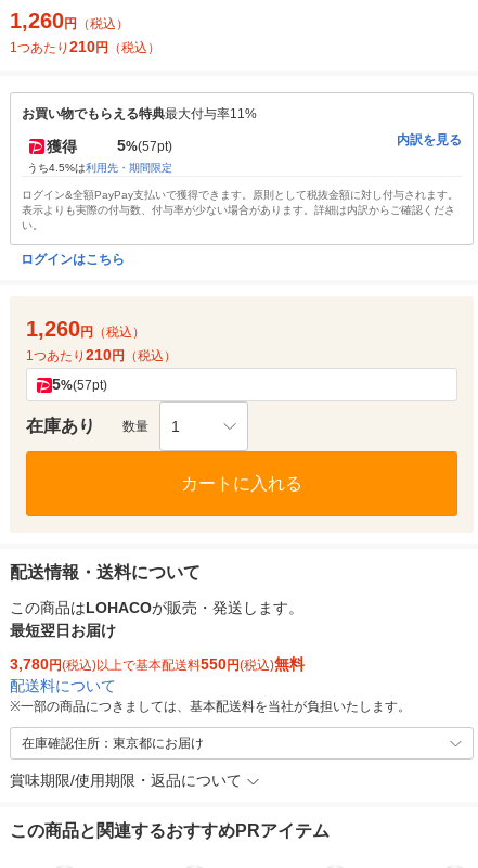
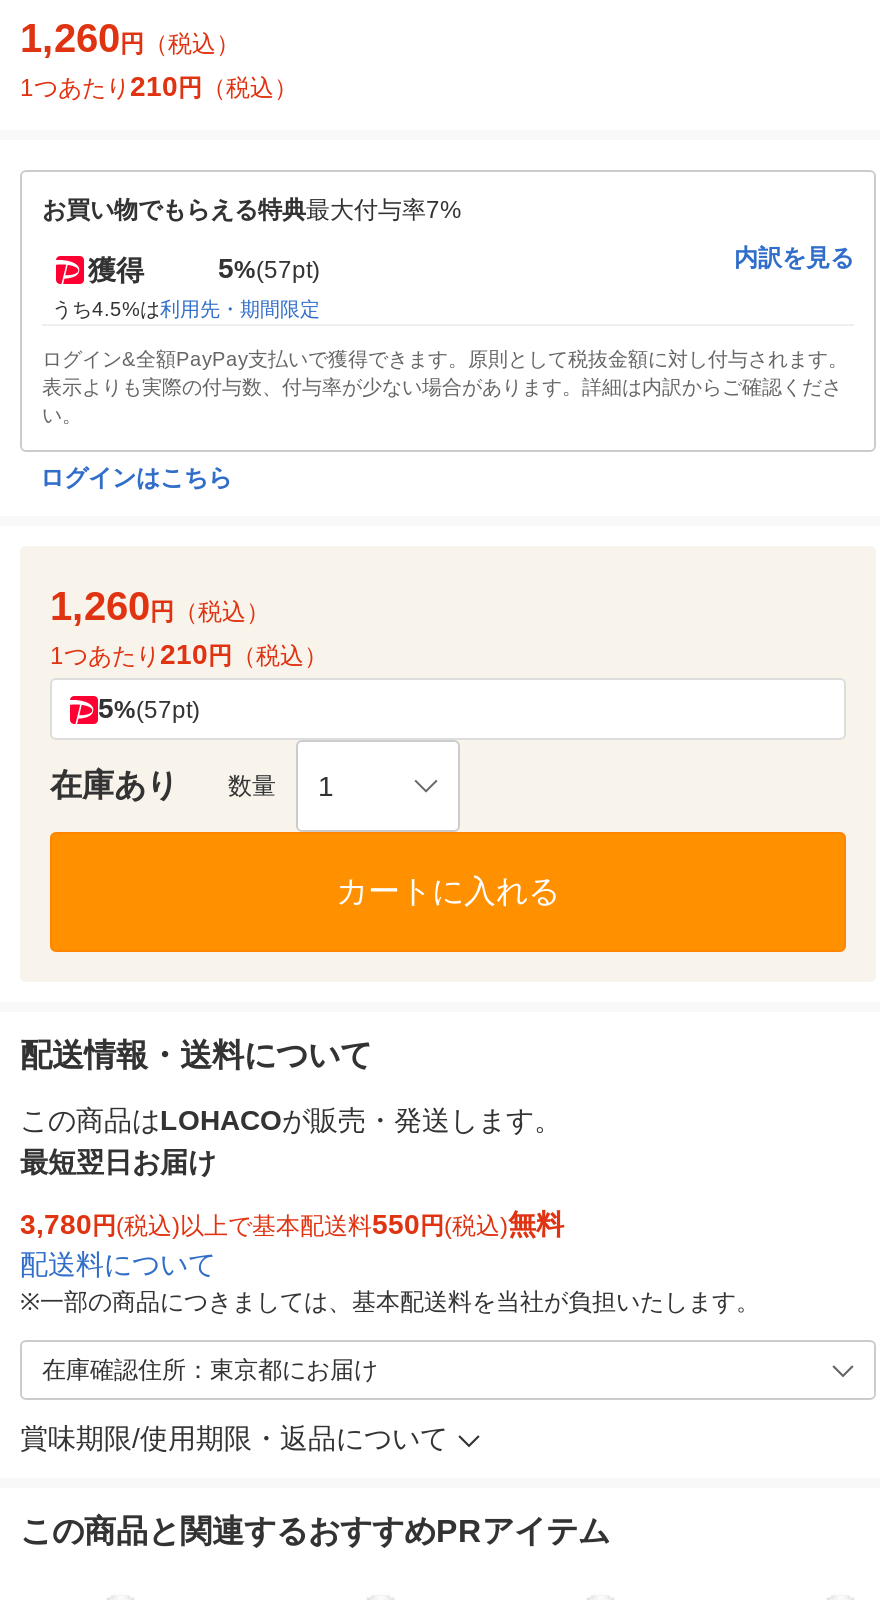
[22,107,257,122] お買い物でもらえる特典最大付与率11% -> [42,197,462,225] お買い物でもらえる特典最大付与率7%

